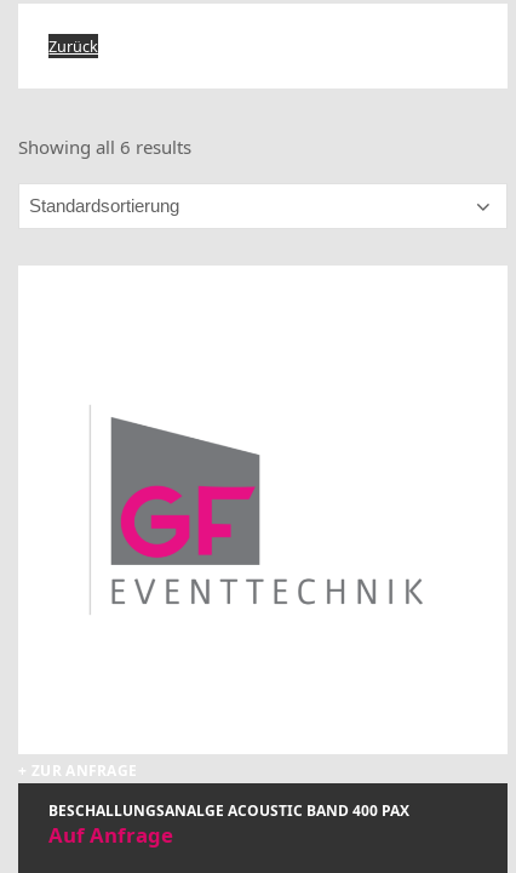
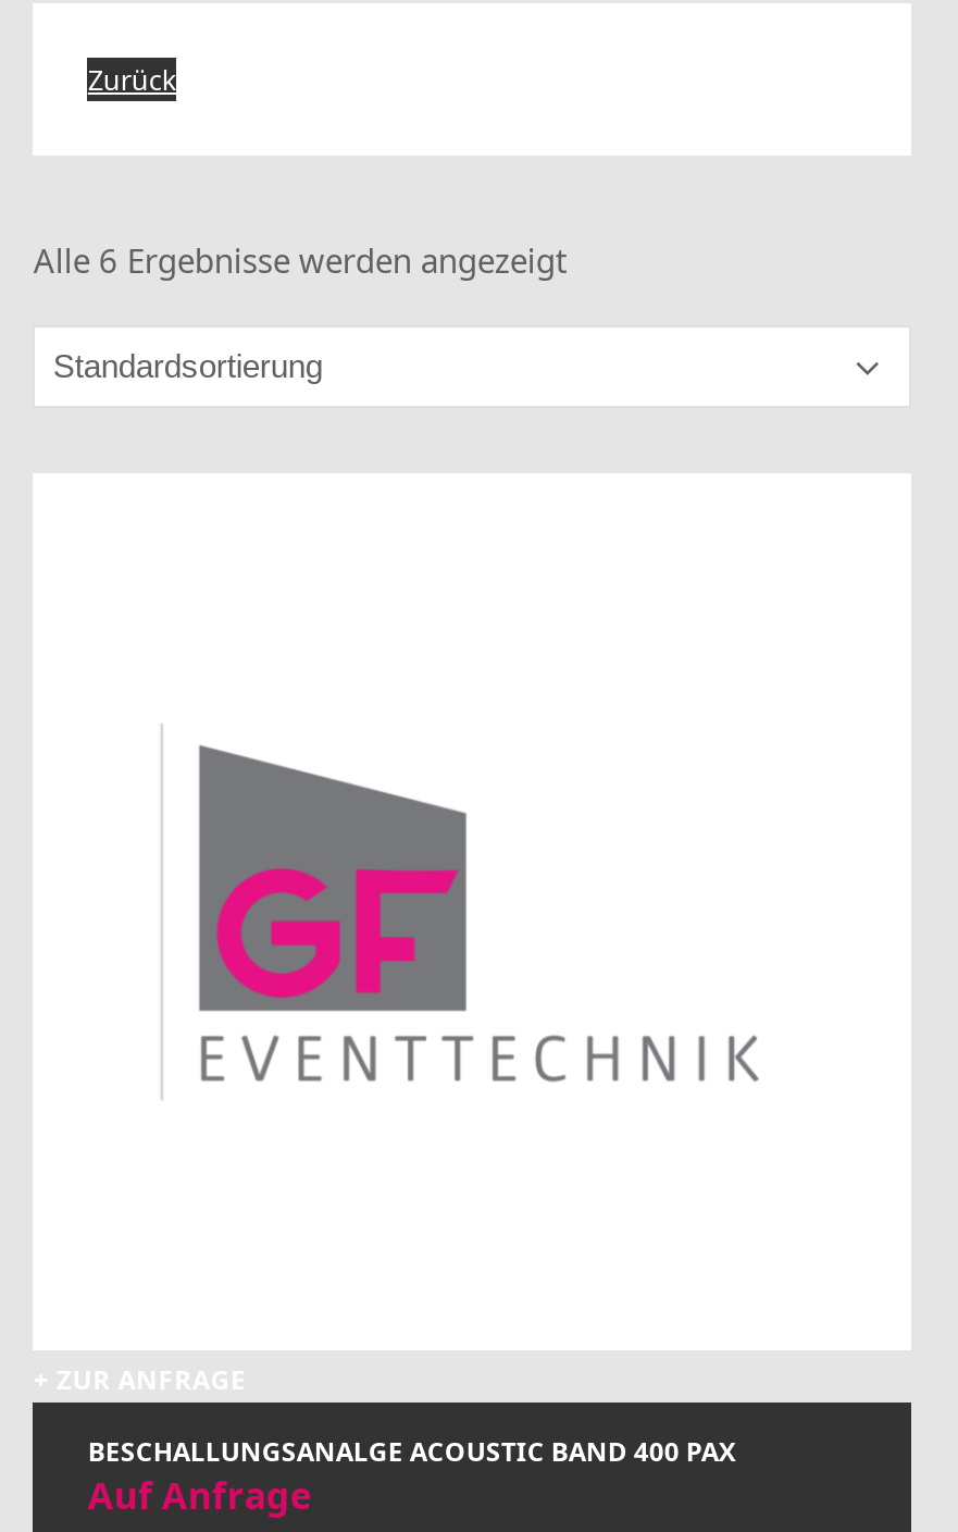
[19,135,192,159] Showing all 6 results -> [33,238,566,282] Alle 6 Ergebnisse werden angezeigt

